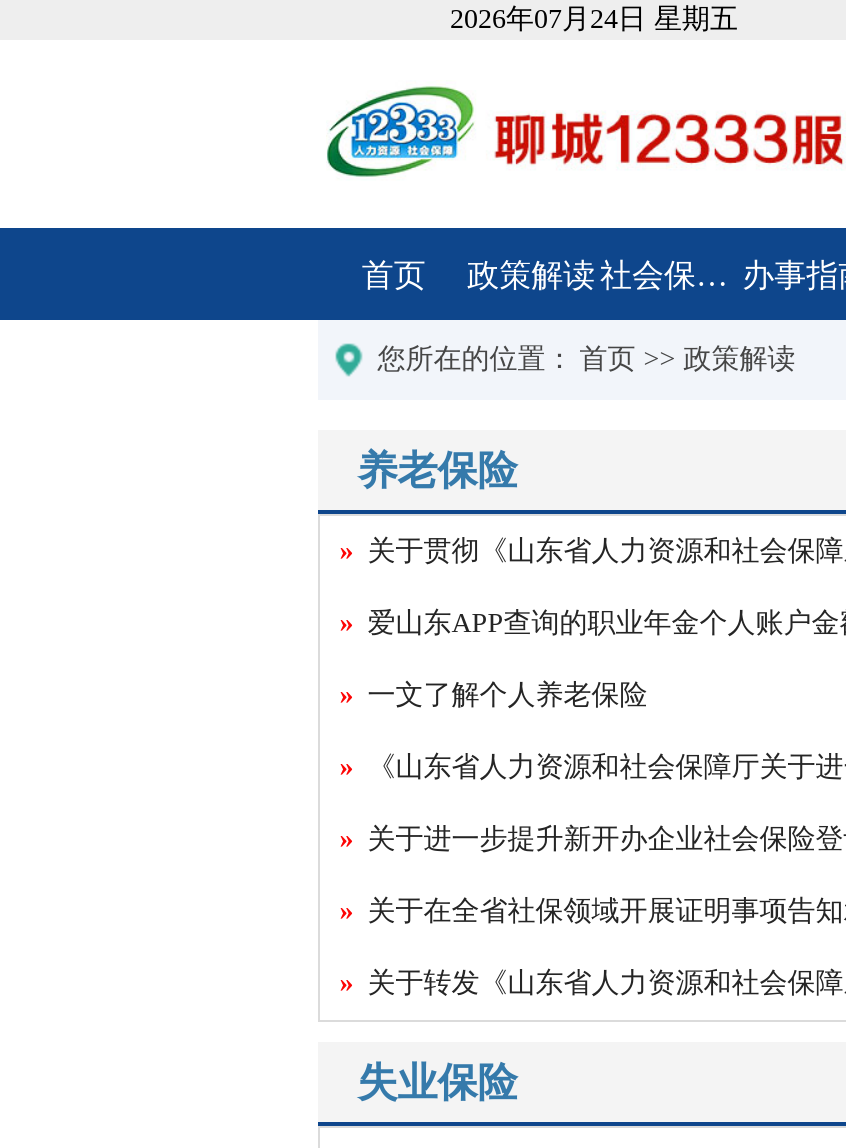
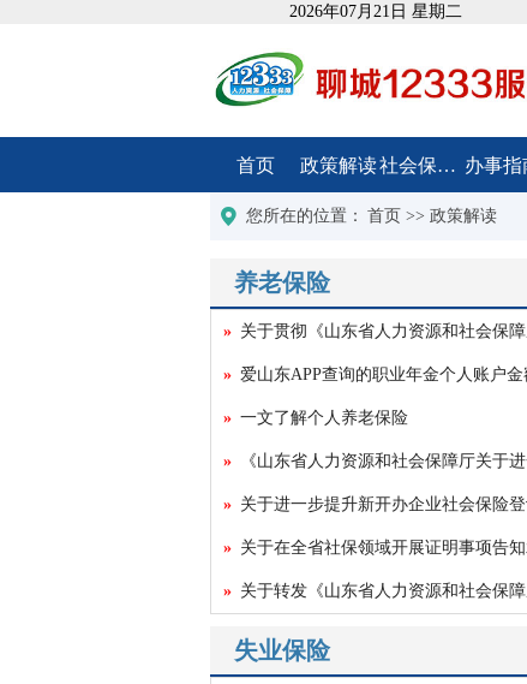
[450,4,738,34] 2026年07月24日 星期五 -> [289,2,462,20] 2026年07月21日 星期二

